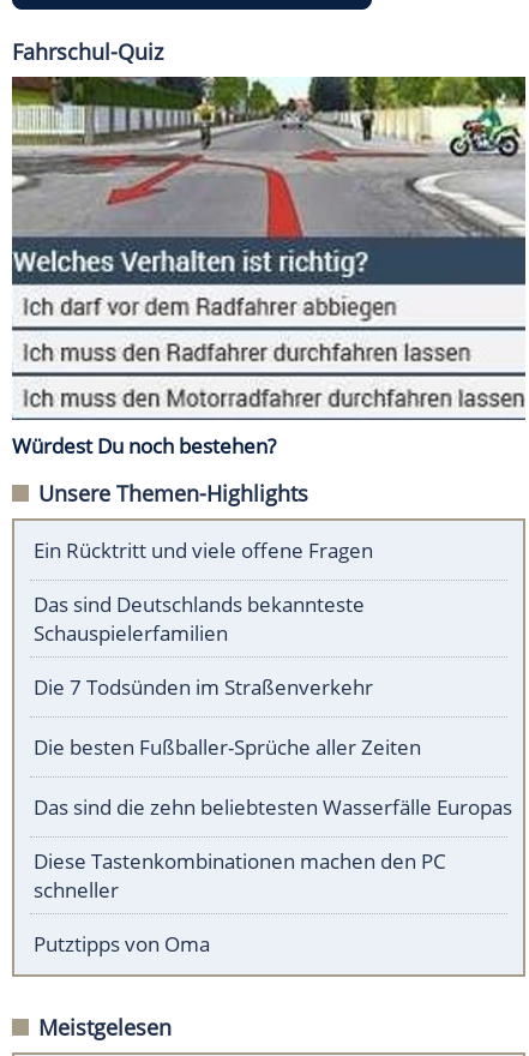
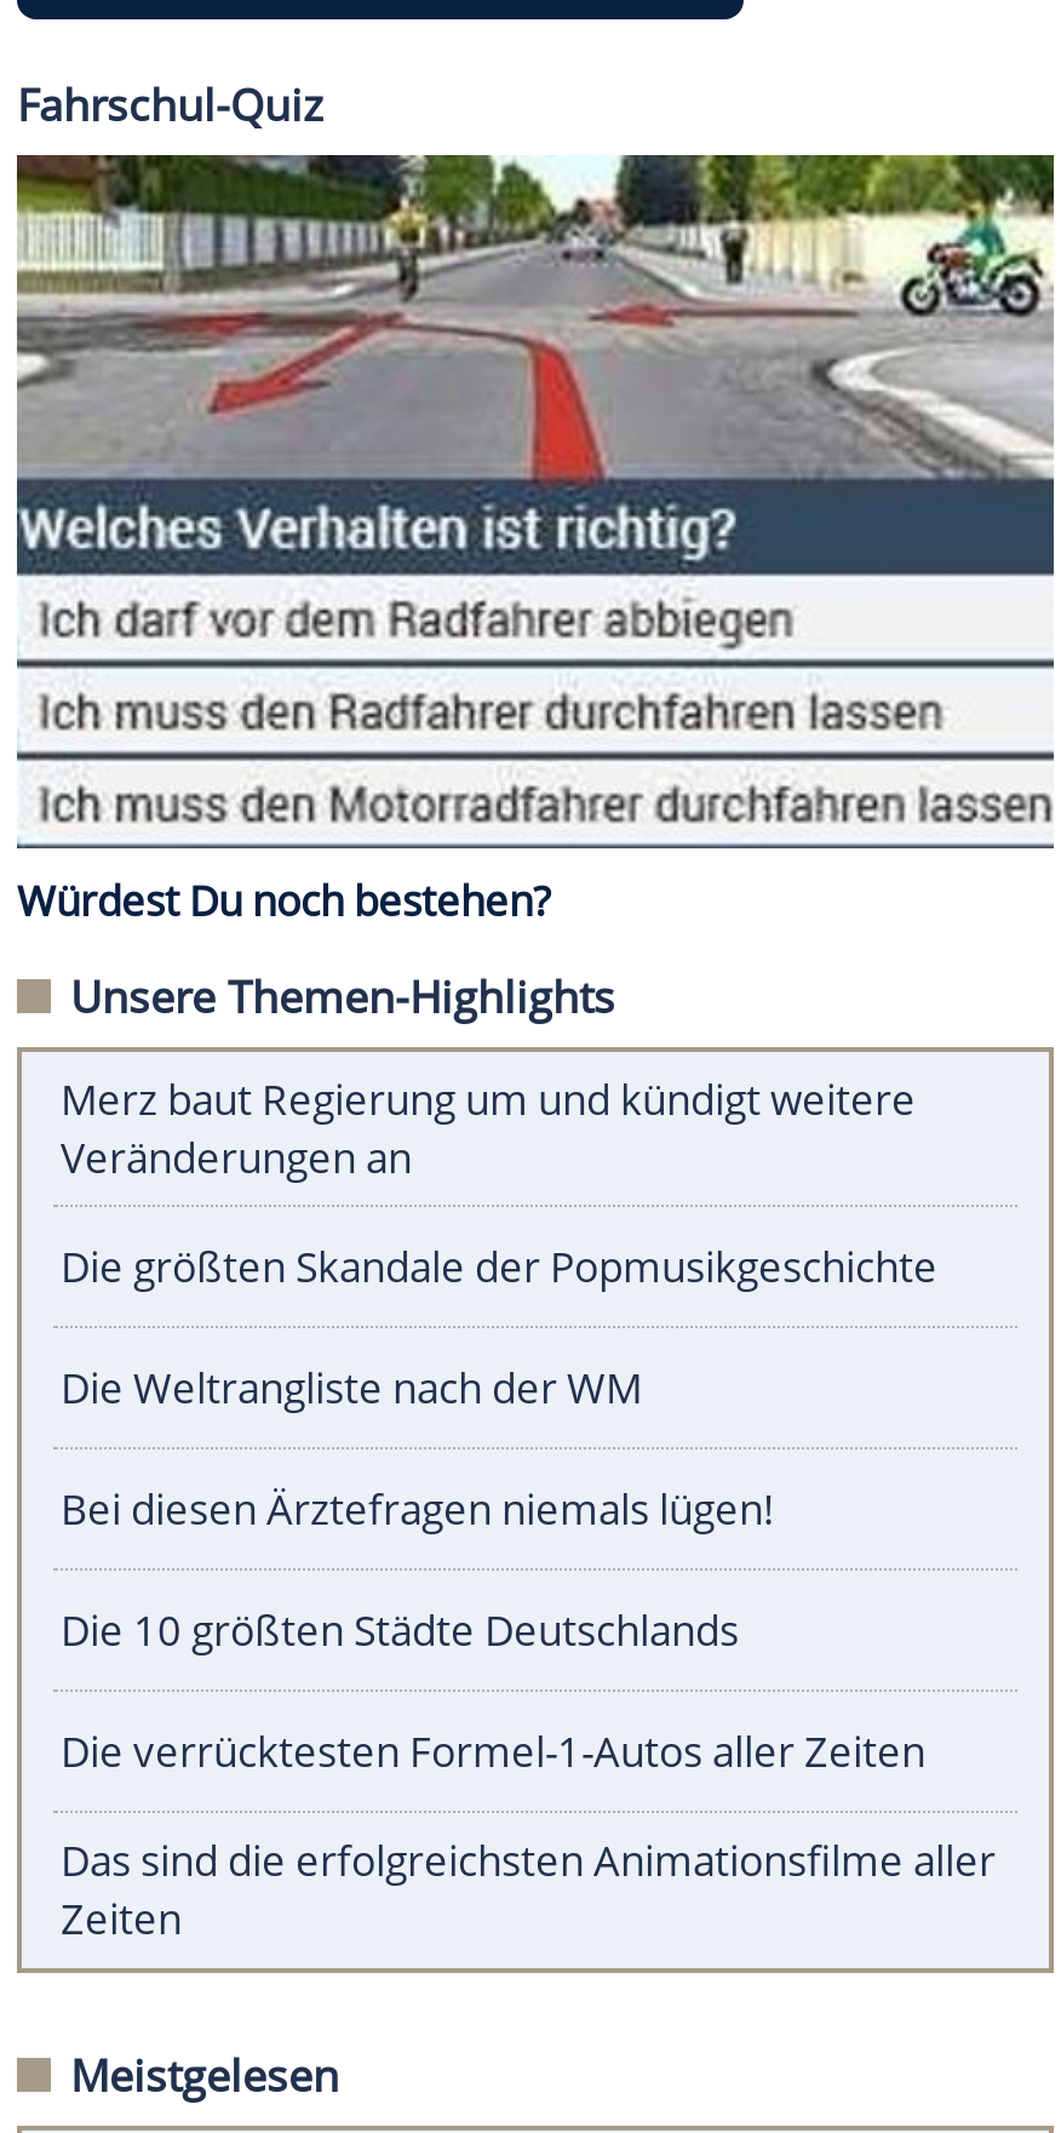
[34,536,373,564] Ein Rücktritt und viele offene Fragen -> [61,1071,916,1185] Merz baut Regierung um und kündigt weitere | Veränderungen an
[34,590,365,646] Das sind Deutschlands bekannteste | Schauspielerfamilien -> [61,1238,937,1294] Die größten Skandale der Popmusikgeschichte
[34,673,373,700] Die 7 Todsünden im Straßenverkehr -> [61,1359,642,1415] Die Weltrangliste nach der WM
[34,733,421,760] Die besten Fußballer-Sprüche aller Zeiten -> [61,1480,775,1536] Bei diesen Ärztefragen niemals lügen!
[34,793,512,820] Das sind die zehn beliebtesten Wasserfälle Europas -> [61,1601,739,1657] Die 10 größten Städte Deutschlands
[34,847,446,903] Diese Tastenkombinationen machen den PC | schneller -> [61,1723,925,1778] Die verrücktesten Formel-1-Autos aller Zeiten
[34,930,210,957] Putztipps von Oma -> [61,1832,996,1946] Das sind die erfolgreichsten Animationsfilme aller | Zeiten

